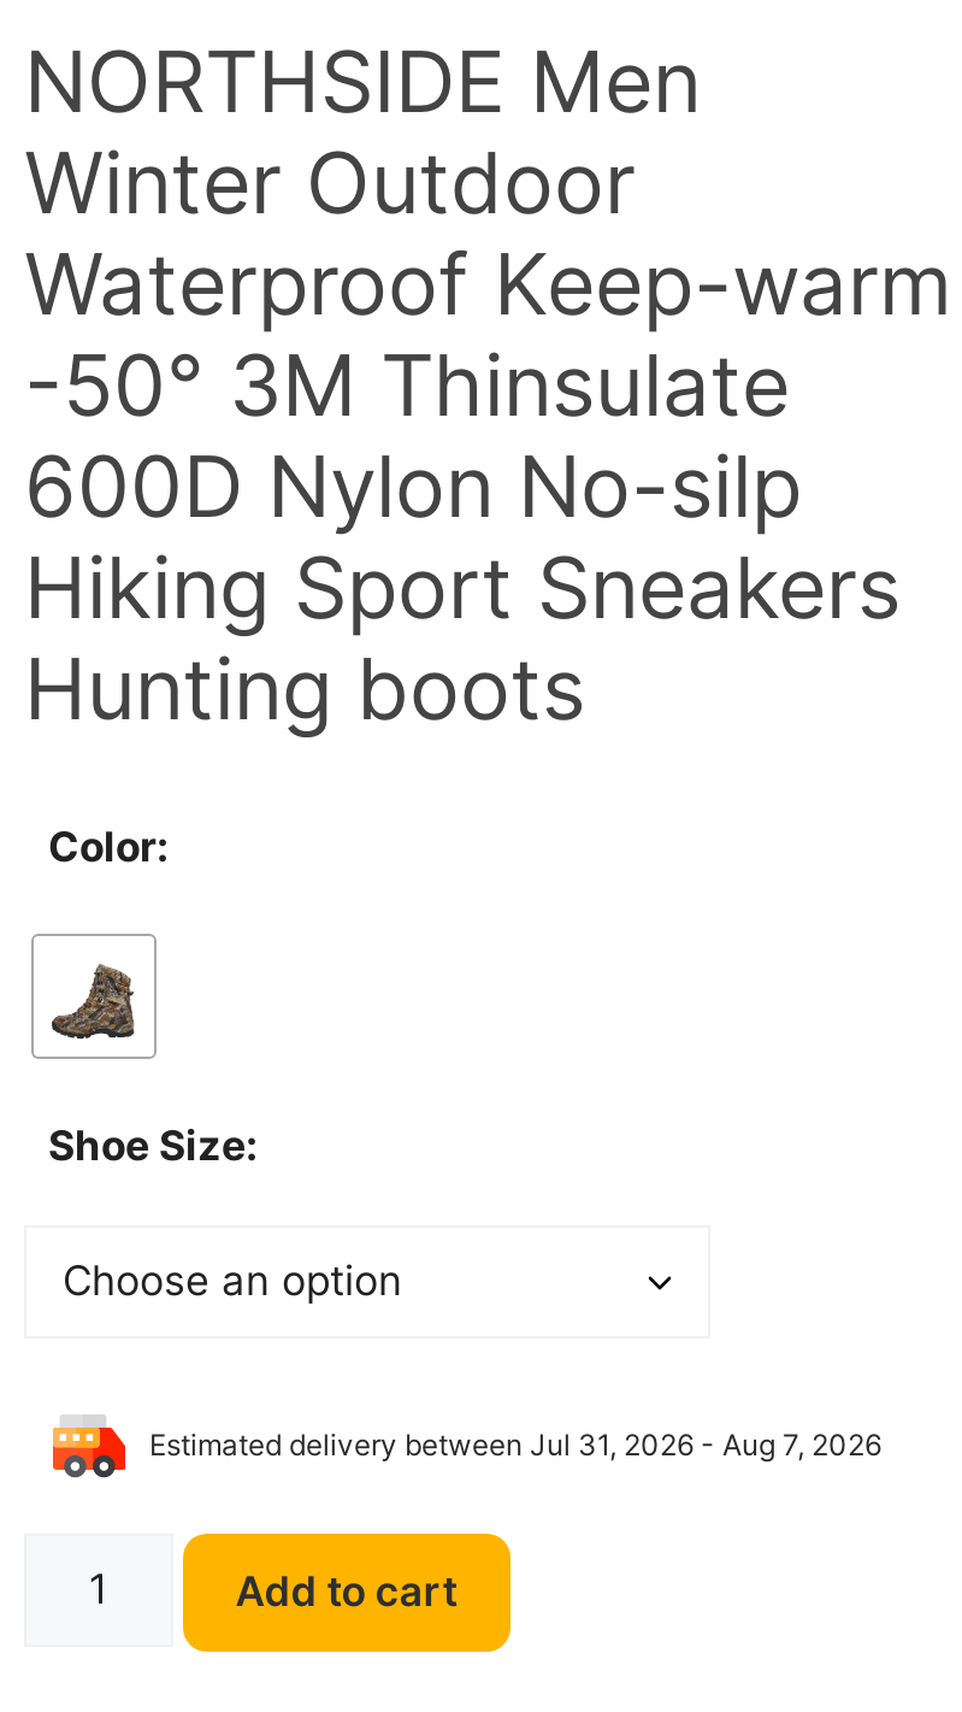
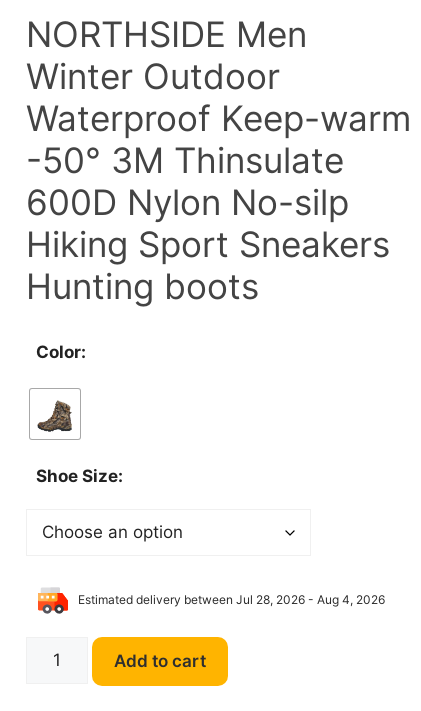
[142,1425,881,1461] Estimated delivery between Jul 31, 2026 - Aug 7, 2026 -> [75,592,385,607] Estimated delivery between Jul 28, 2026 - Aug 4, 2026

